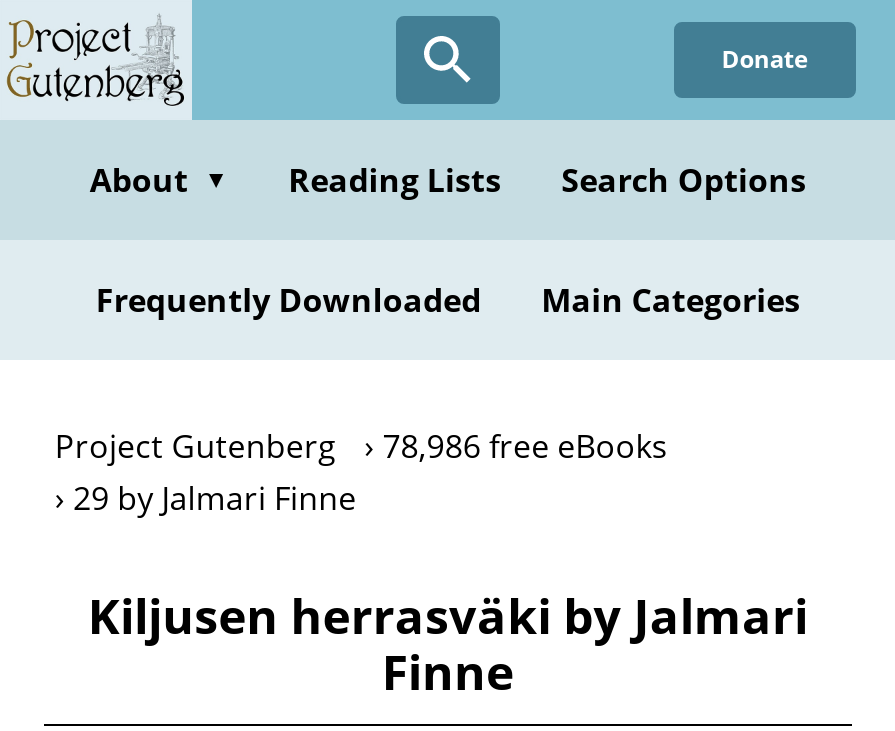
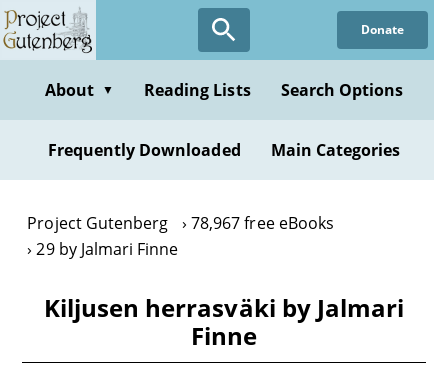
[55,424,668,468] Project Gutenberg 78,986 free eBooks -> [27,212,334,234] Project Gutenberg 78,967 free eBooks

